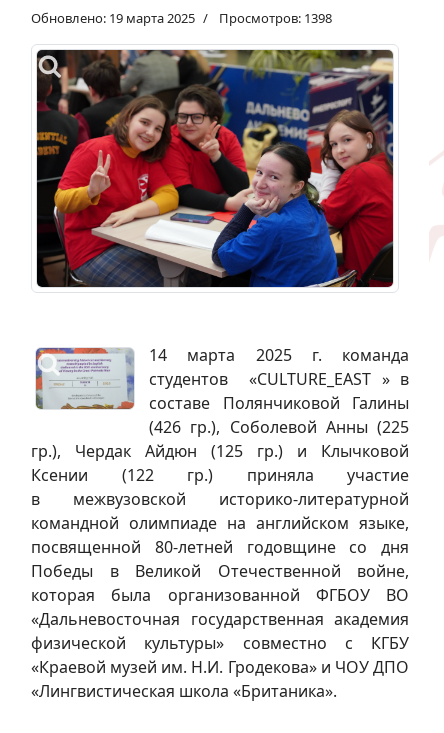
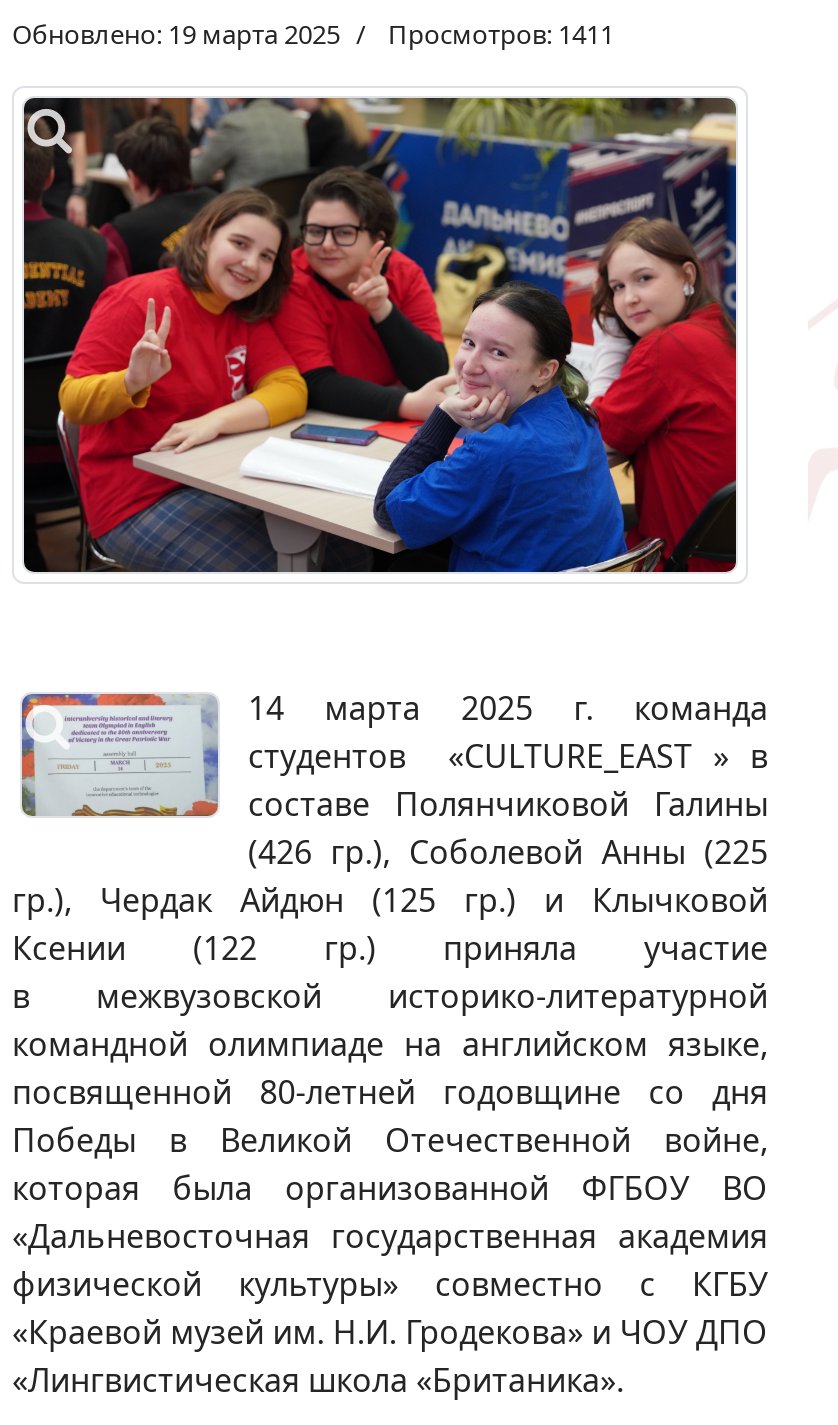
[31,9,332,27] Обновлено: 19 марта 2025 Просмотров: 1398 -> [12,16,614,52] Обновлено: 19 марта 2025 Просмотров: 1411

